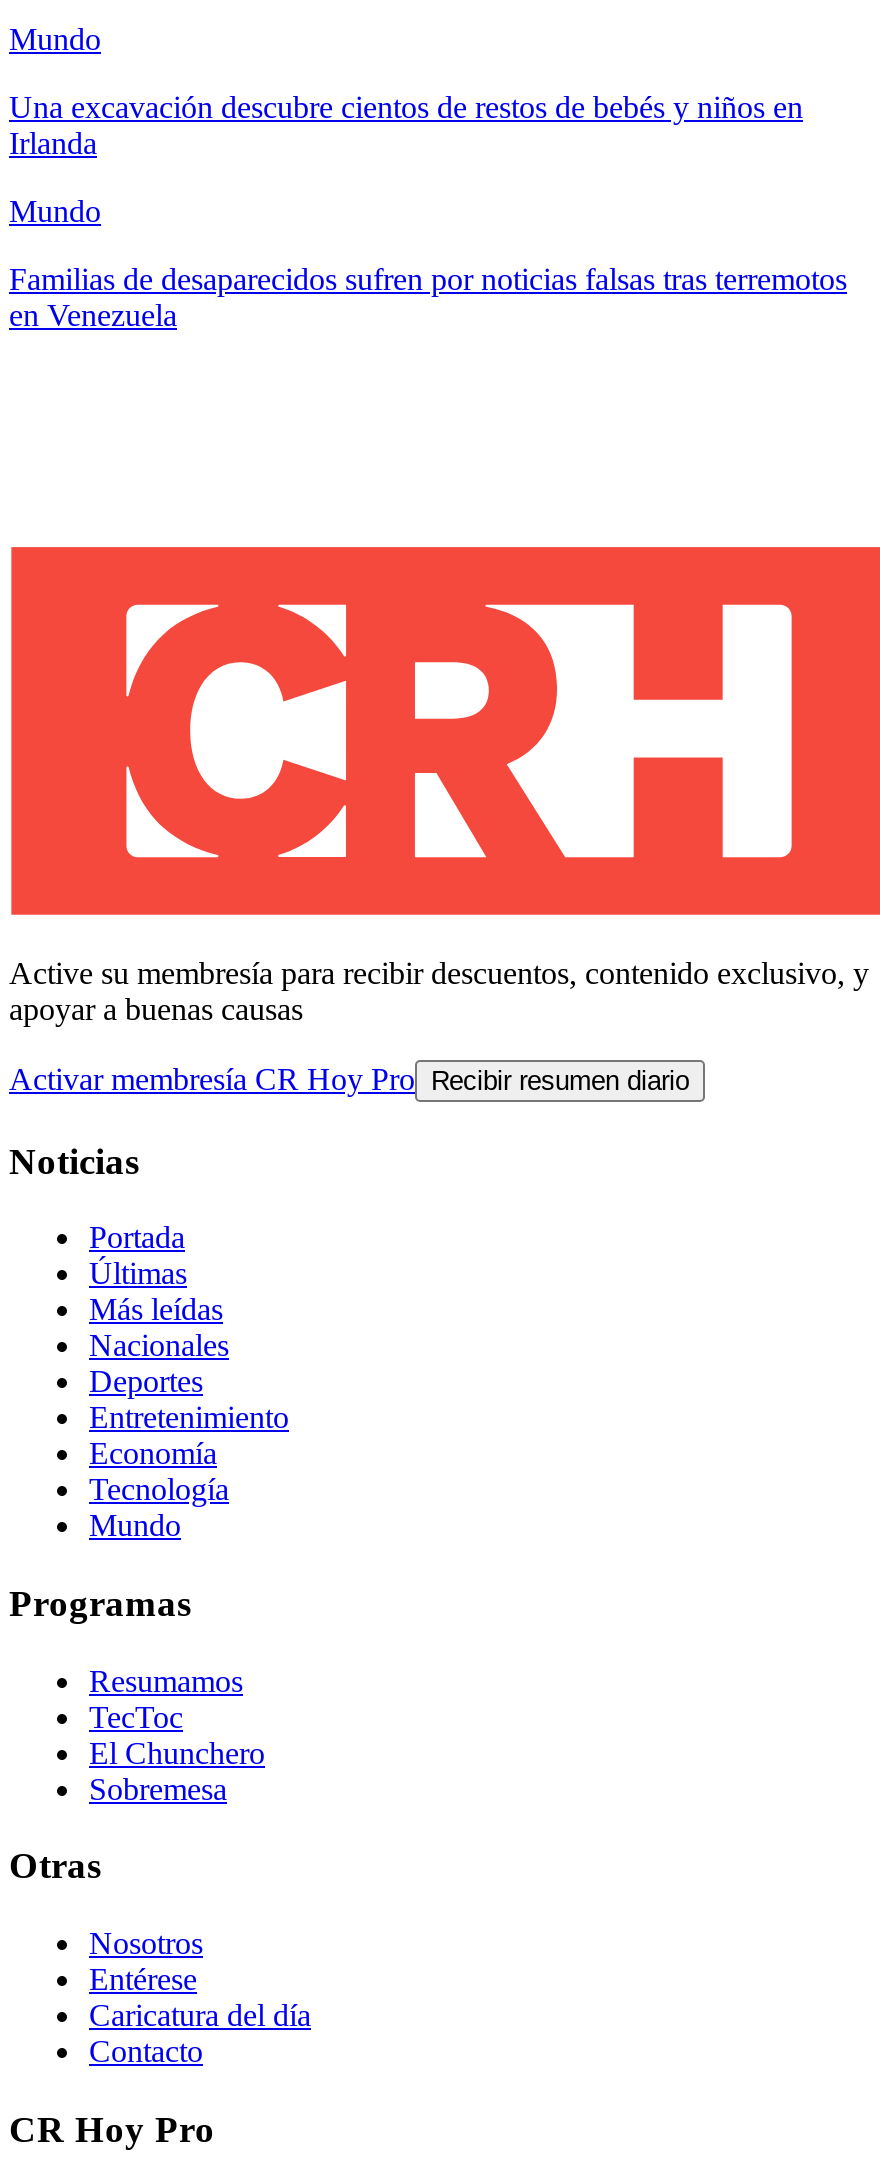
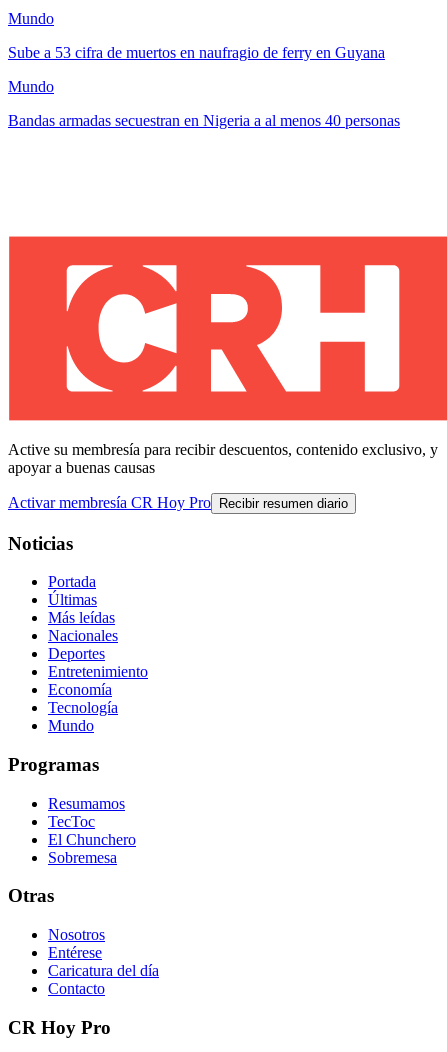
[9,90,803,160] Una excavación descubre cientos de restos de bebés y niños en | Irlanda -> [8,44,385,61] Sube a 53 cifra de muertos en naufragio de ferry en Guyana
[9,262,847,332] Familias de desaparecidos sufren por noticias falsas tras terremotos | en Venezuela -> [8,112,400,129] Bandas armadas secuestran en Nigeria a al menos 40 personas

